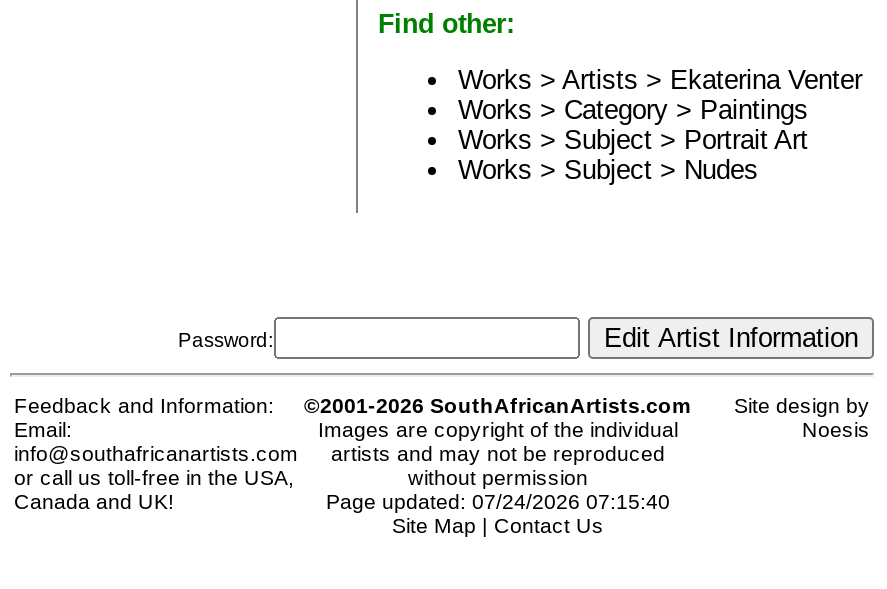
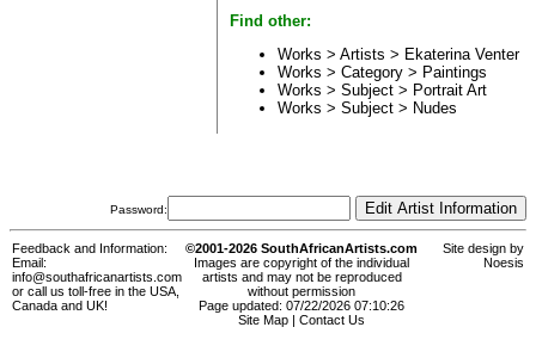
[326,490,670,514] Page updated: 07/24/2026 07:15:40 -> [199,299,404,313] Page updated: 07/22/2026 07:10:26

